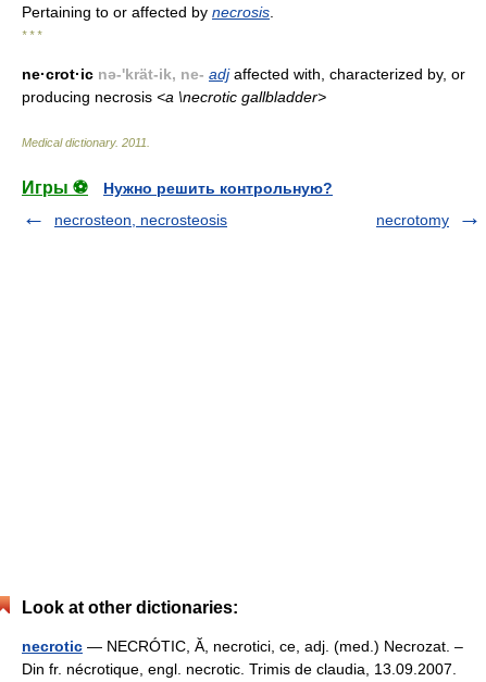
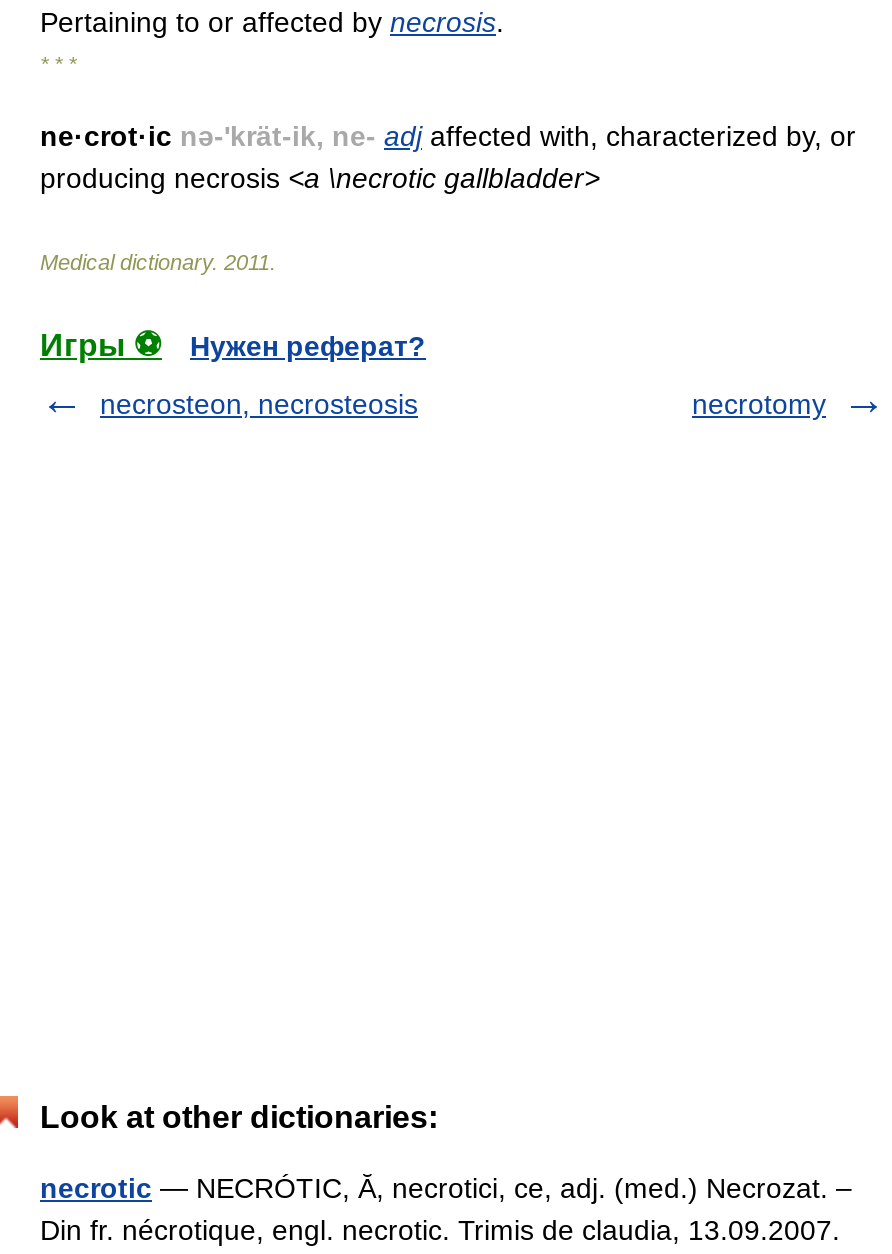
[103,179,333,197] Нужно решить контрольную? -> [190,330,426,362] Нужен реферат?

